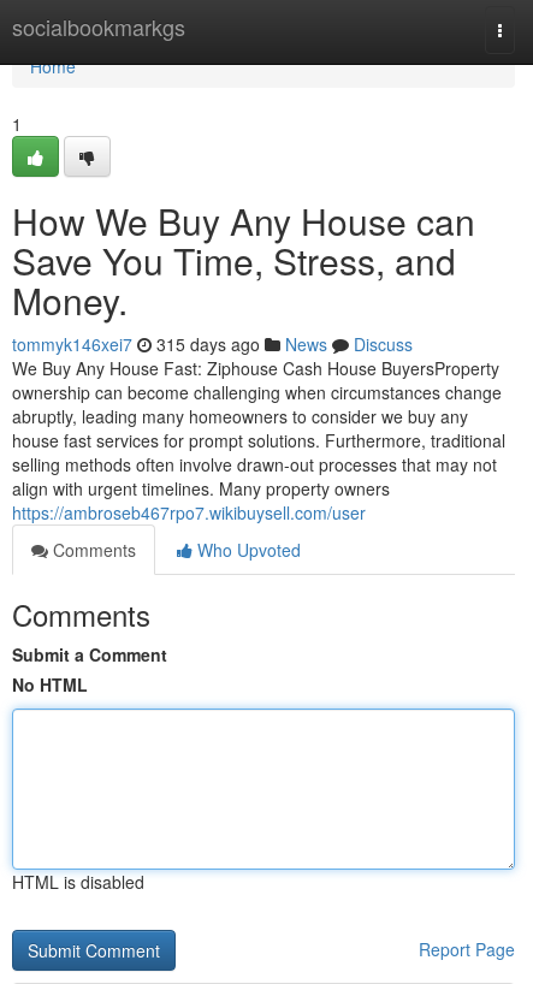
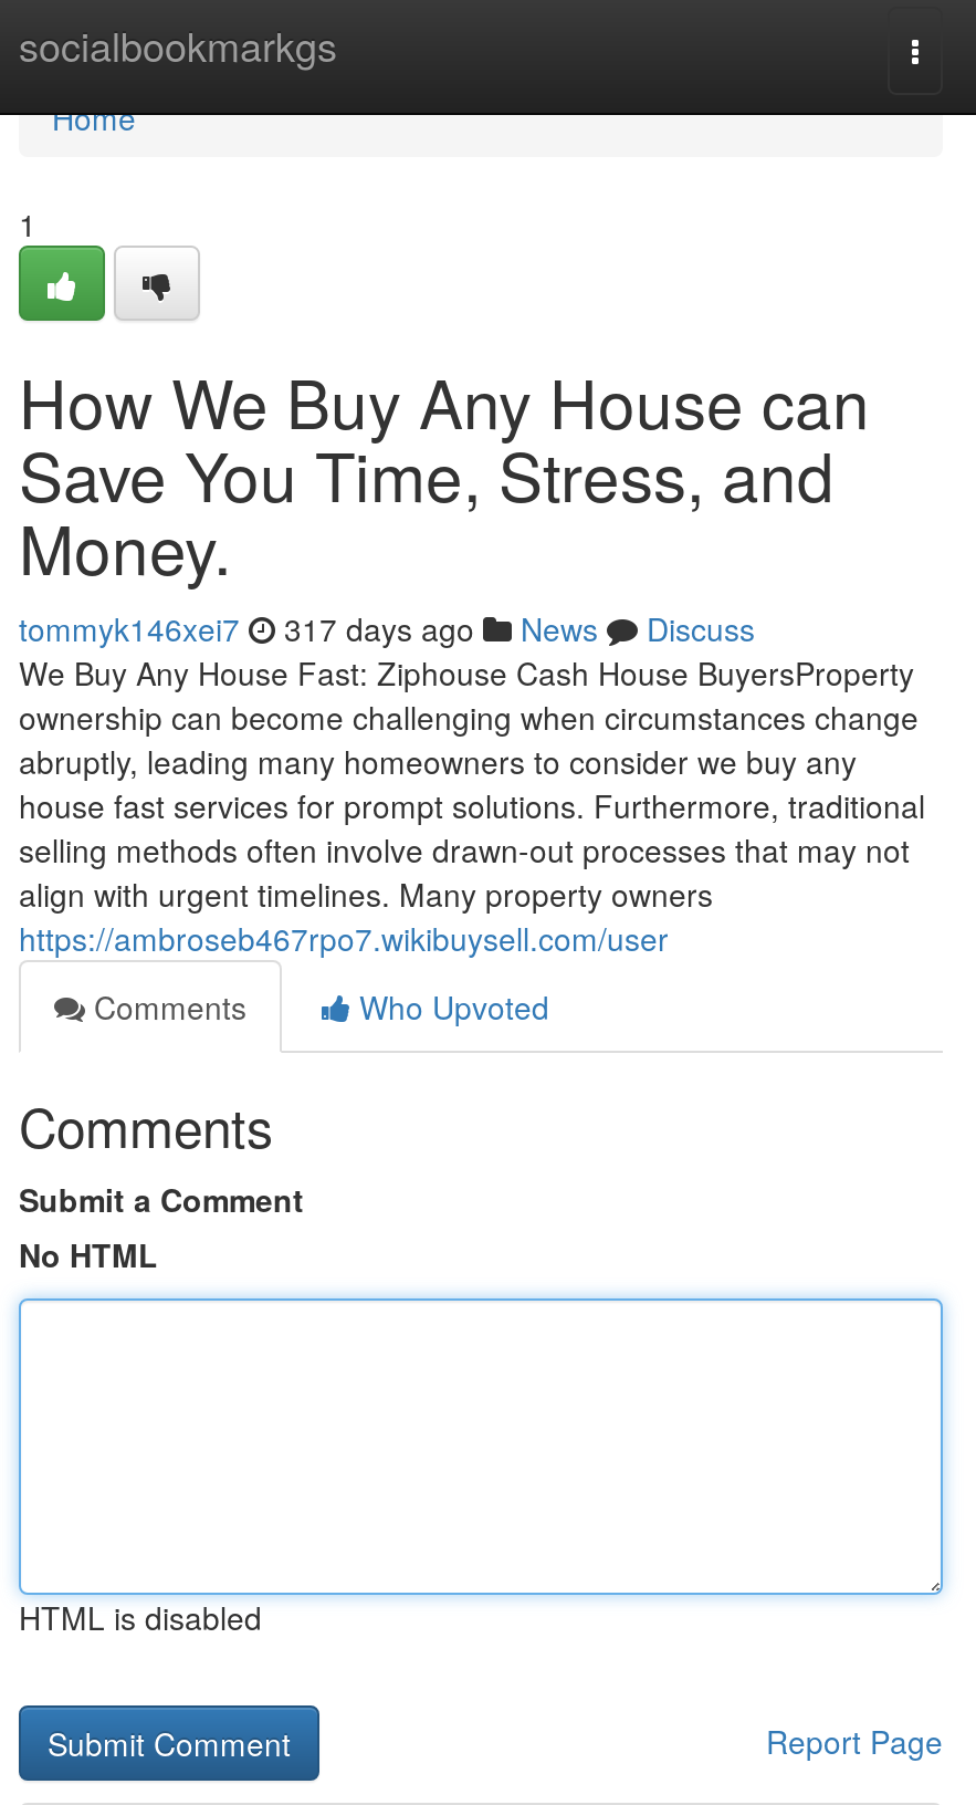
[12,332,413,356] tommyk146xei7 315 days ago News Discuss -> [19,606,755,650] tommyk146xei7 317 days ago News Discuss

